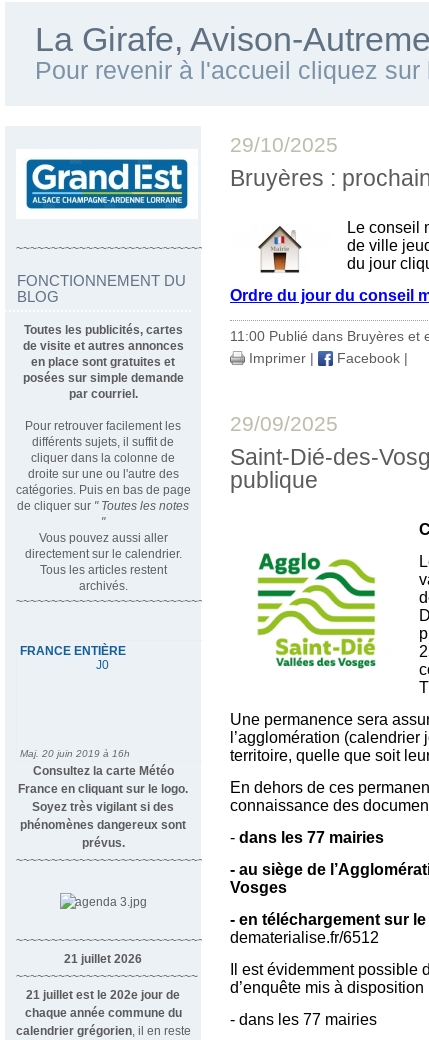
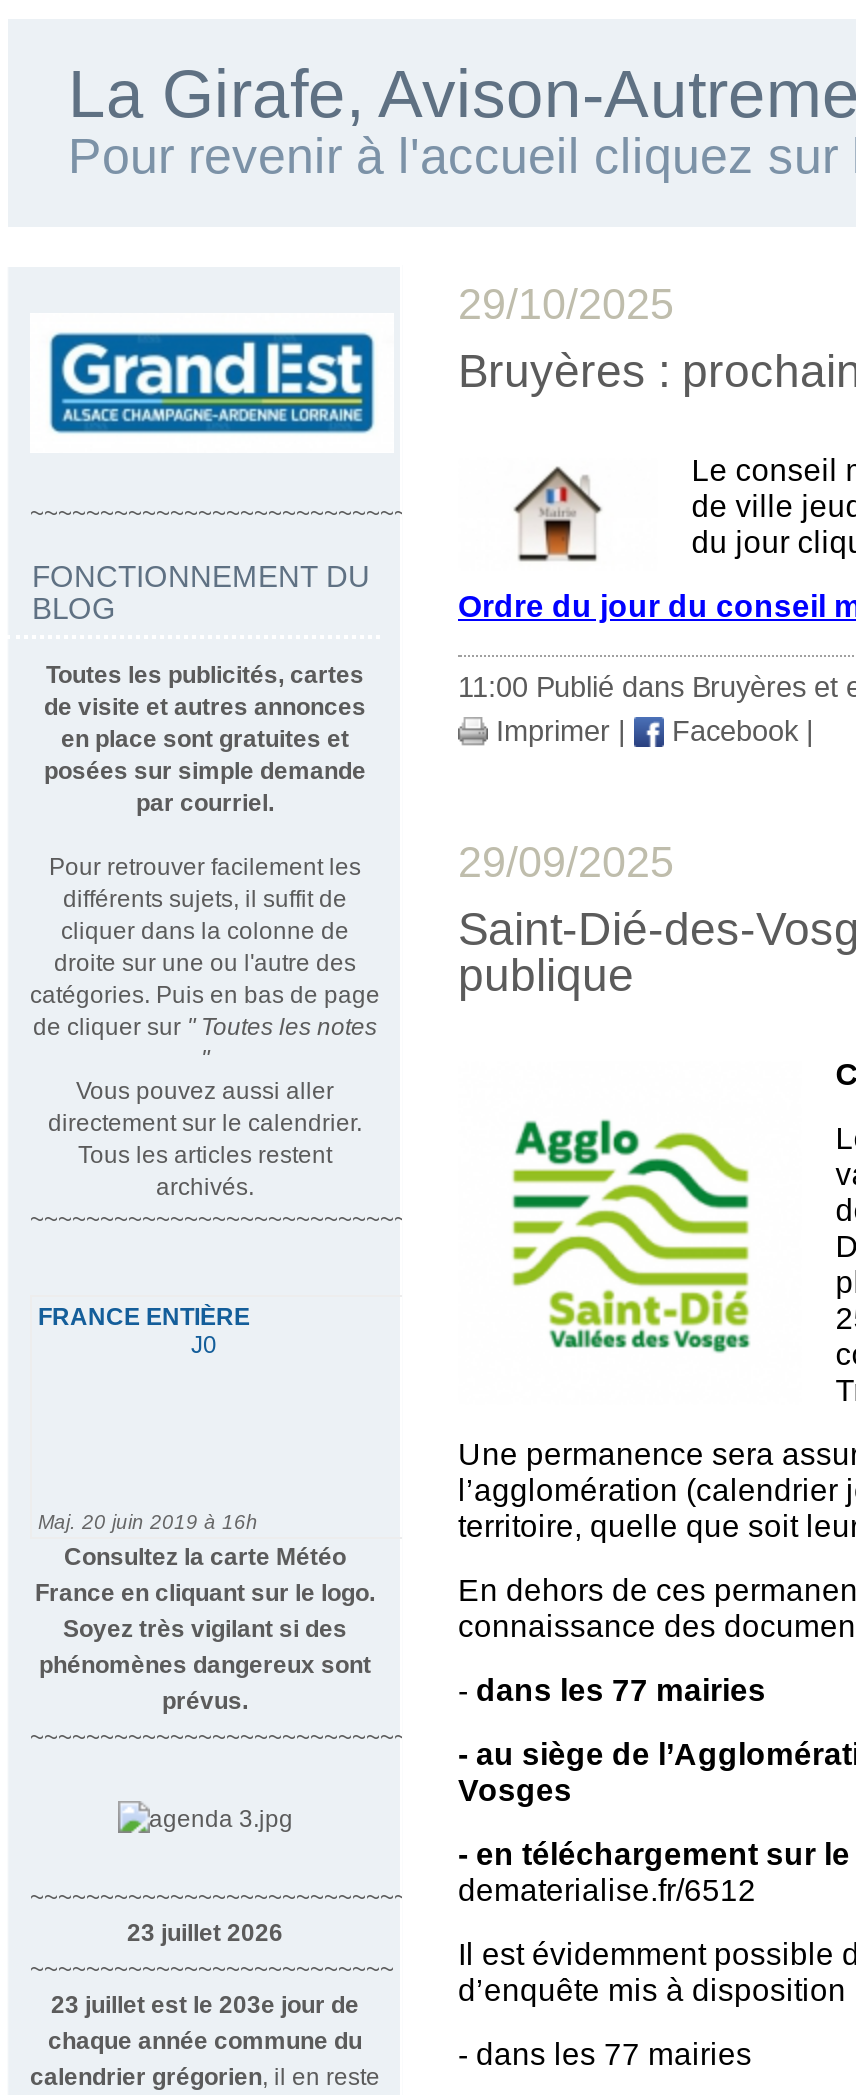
[64,952,142,966] 21 juillet 2026 -> [127,1918,283,1946] 23 juillet 2026
[26,988,180,1002] 21 juillet est le 202e jour de -> [51,1990,359,2018] 23 juillet est le 203e jour de

